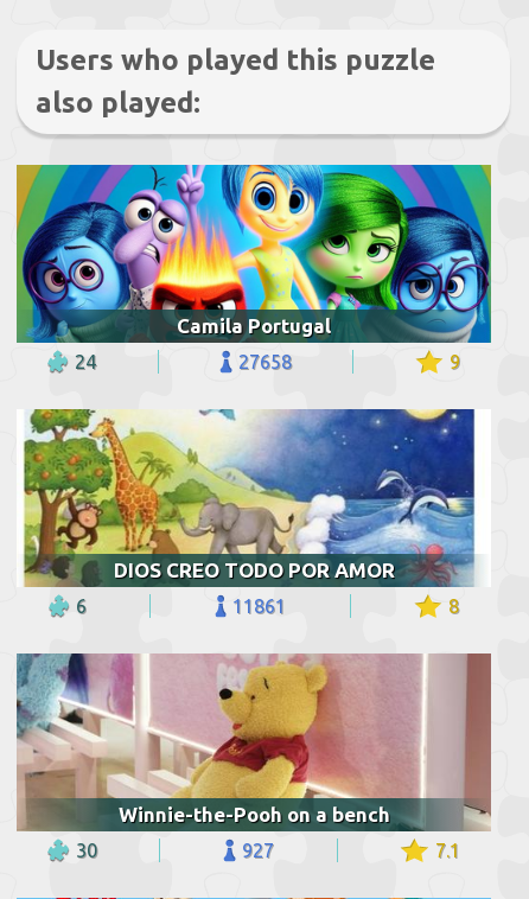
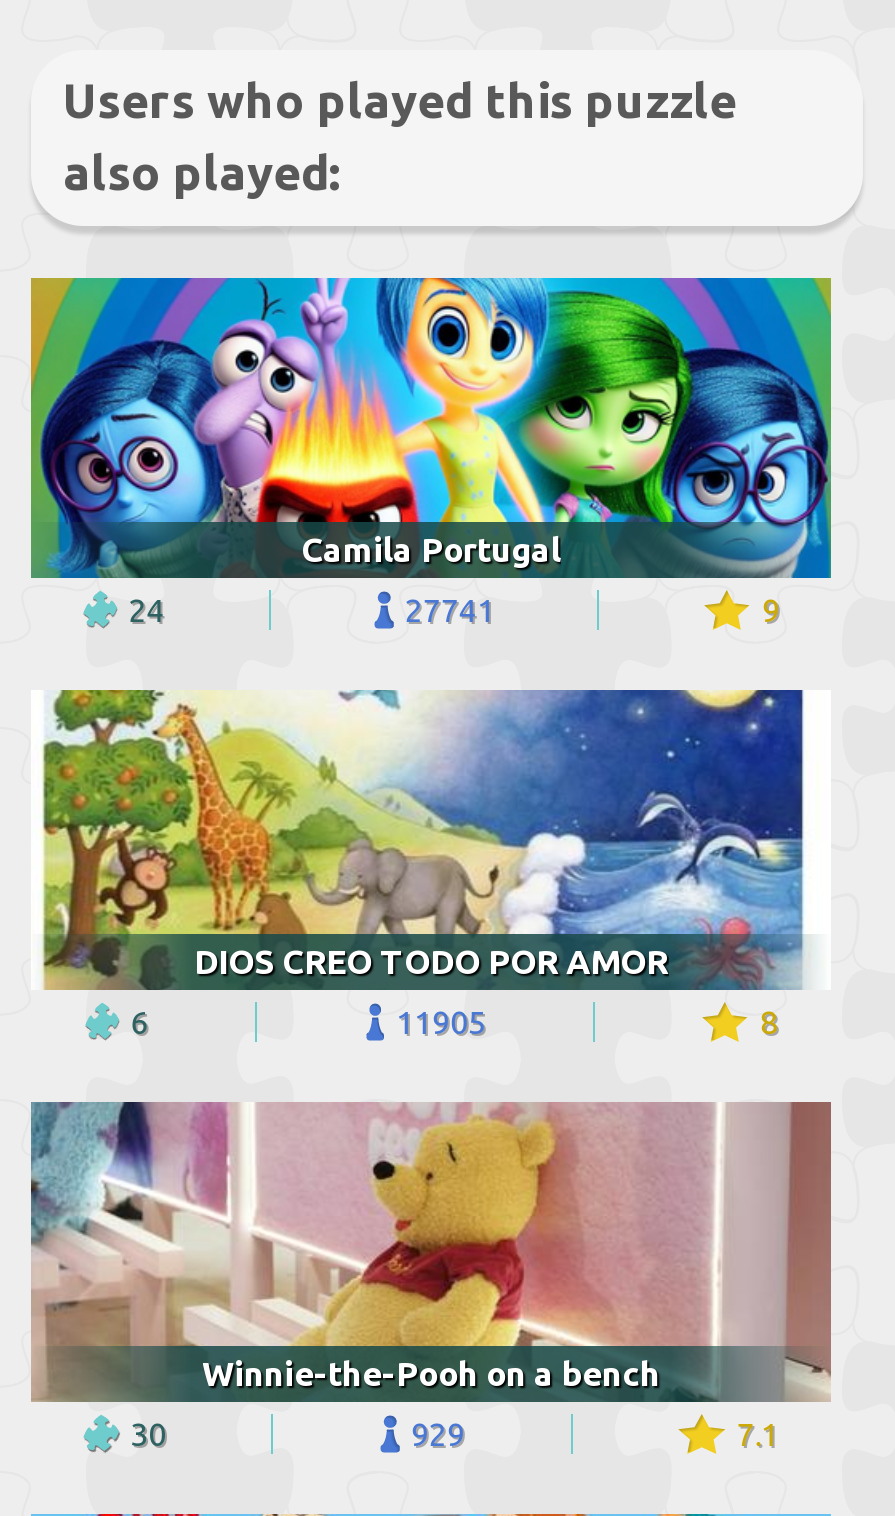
[238,351,292,372] 27658 -> [405,592,495,628] 27741
[233,595,286,617] 11861 -> [396,1004,486,1040] 11905
[242,840,274,861] 927 -> [411,1416,465,1452] 929

